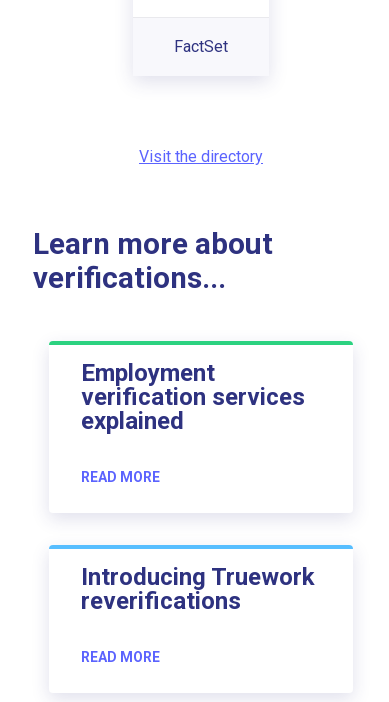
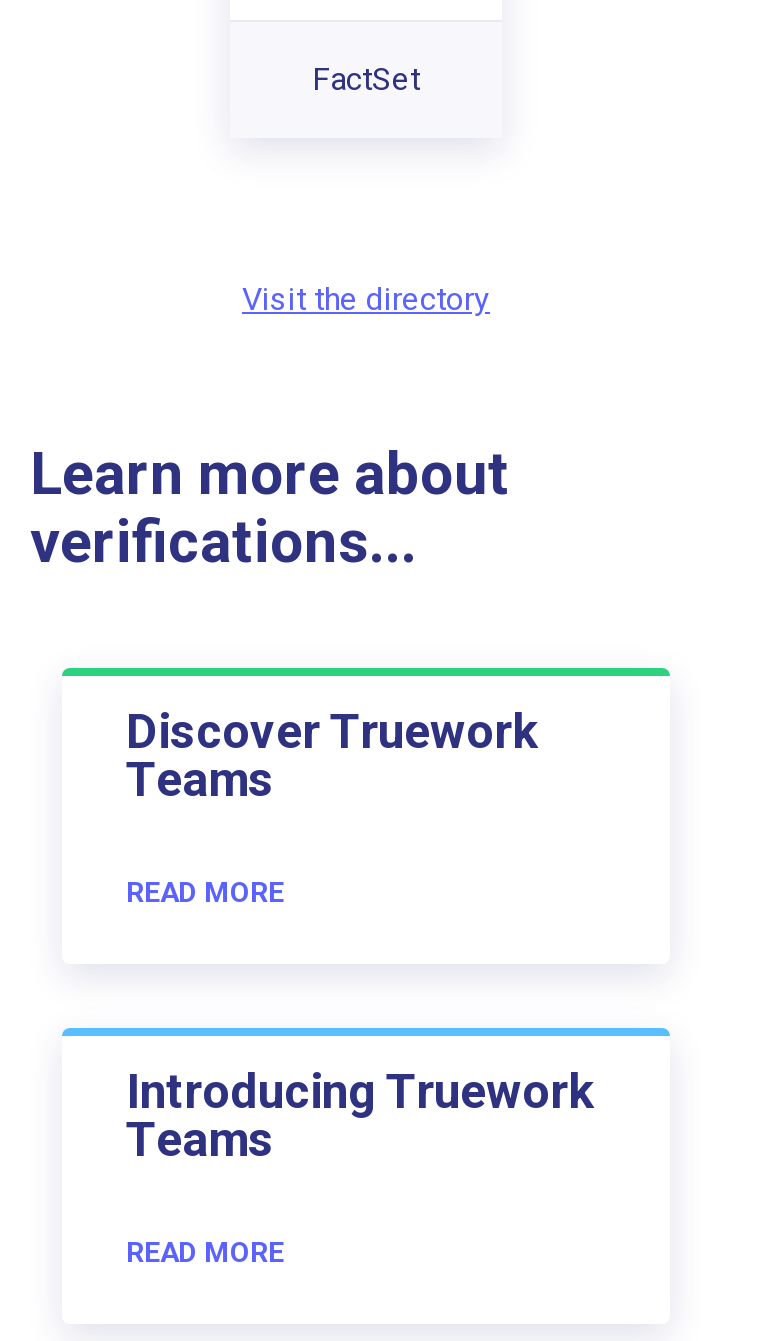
[81,359,305,435] Employment | verification services | explained -> [126,704,538,808] Discover Truework | Teams
[81,587,241,615] reverifications -> [126,1112,274,1168] Teams

